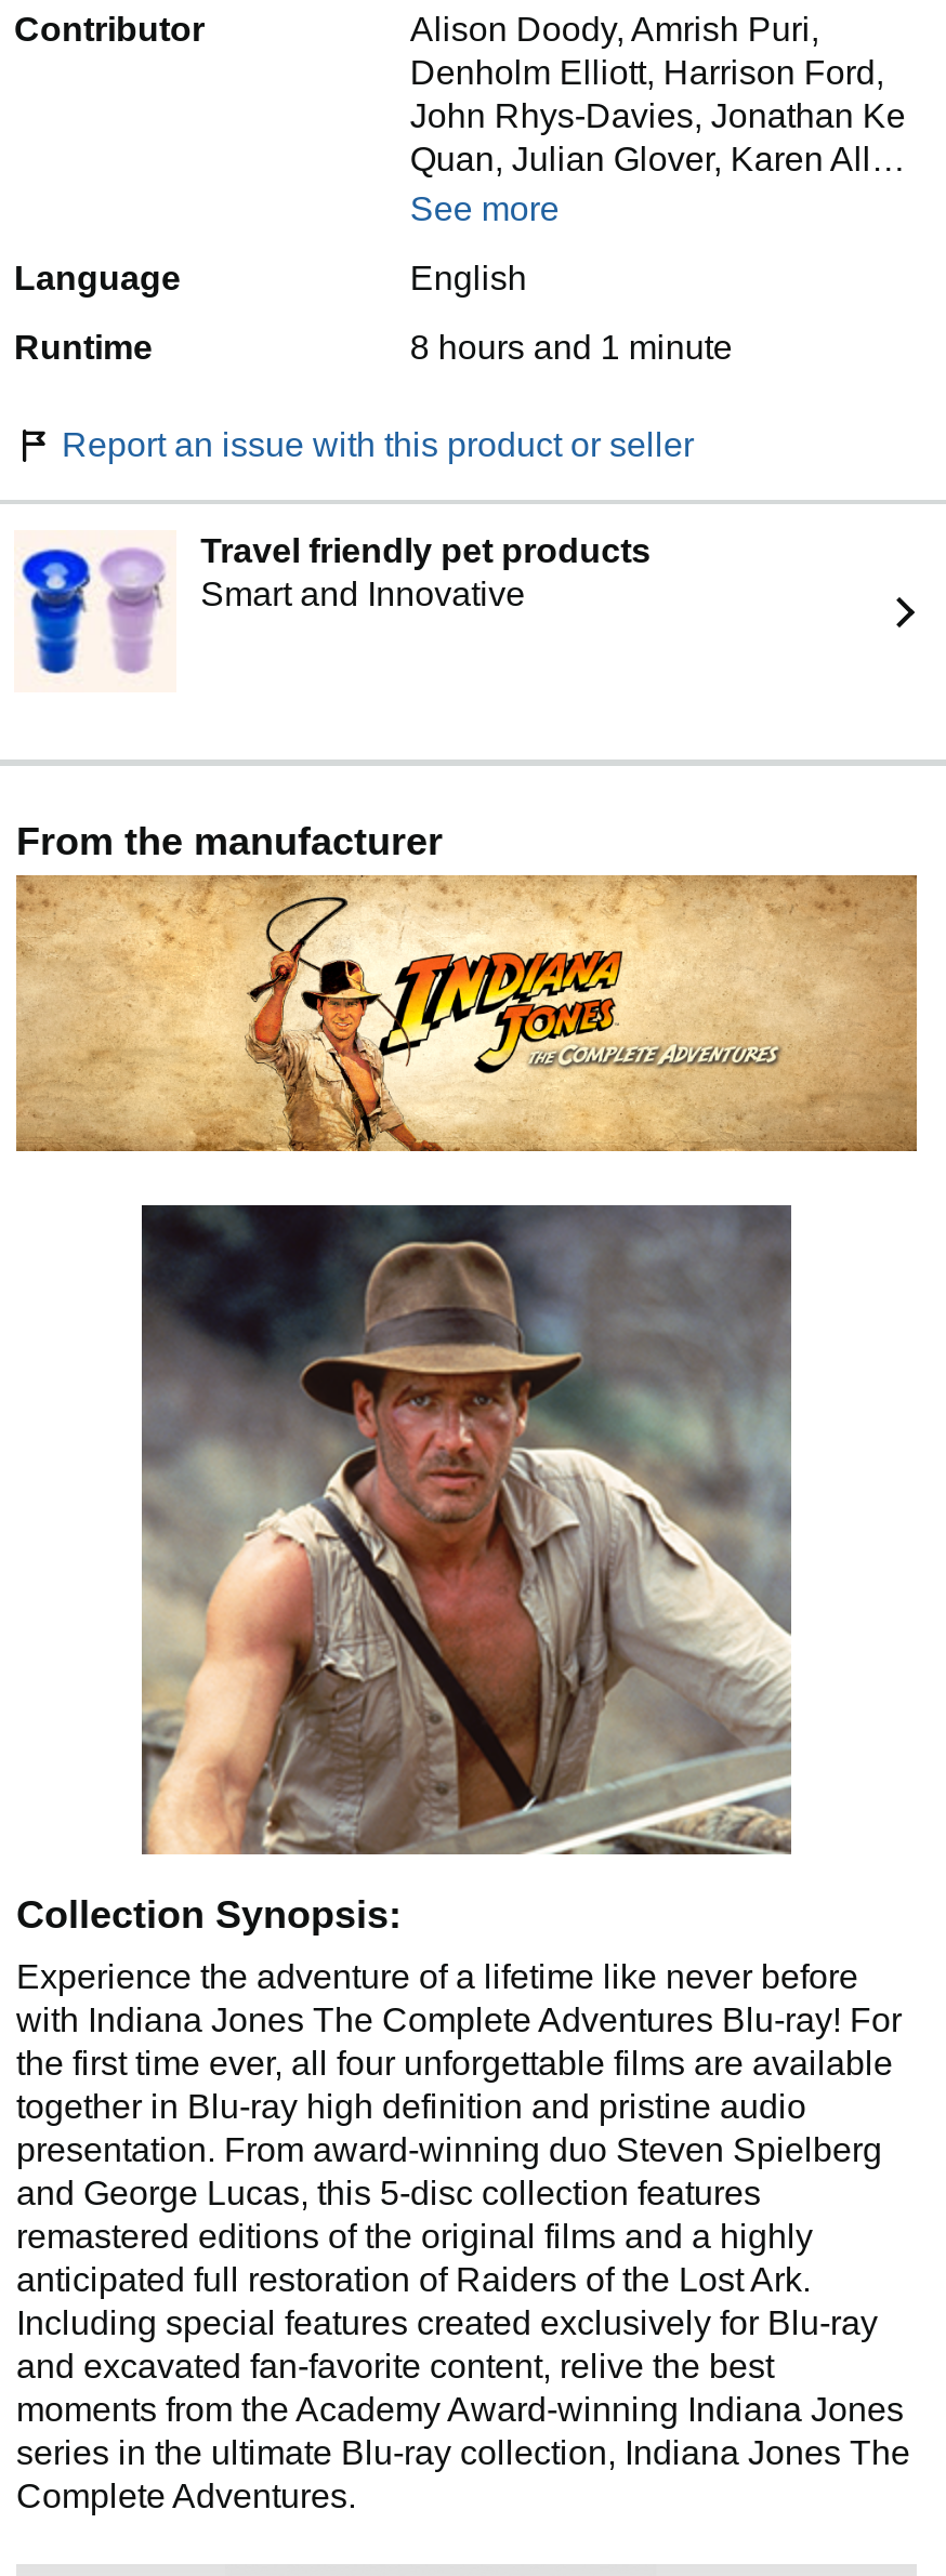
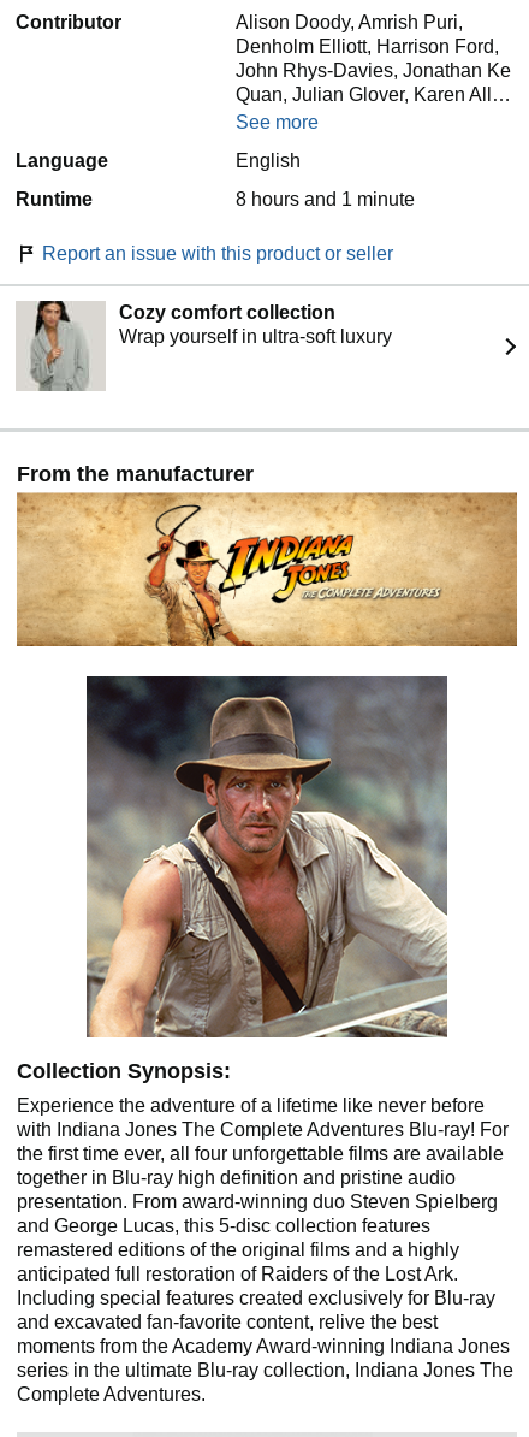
[18,530,651,692] [image] | Travel friendly pet products | Smart and Innovative -> [17,300,392,392] [image] | Cozy comfort collection | Wrap yourself in ultra-soft luxury

